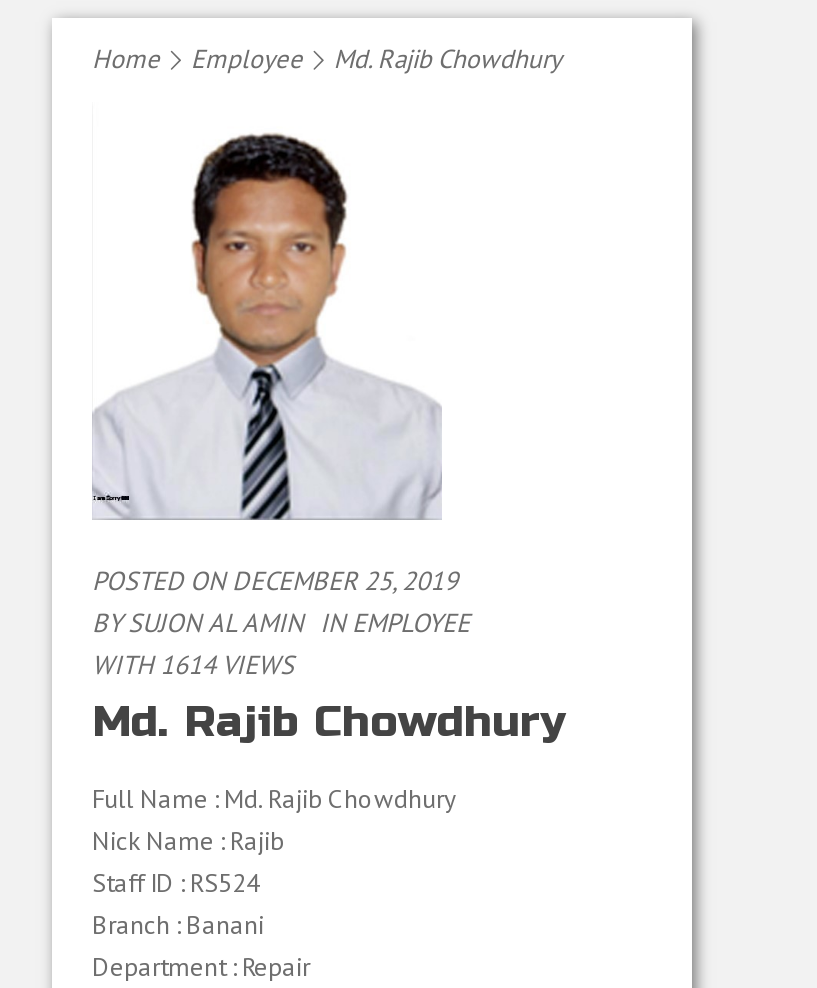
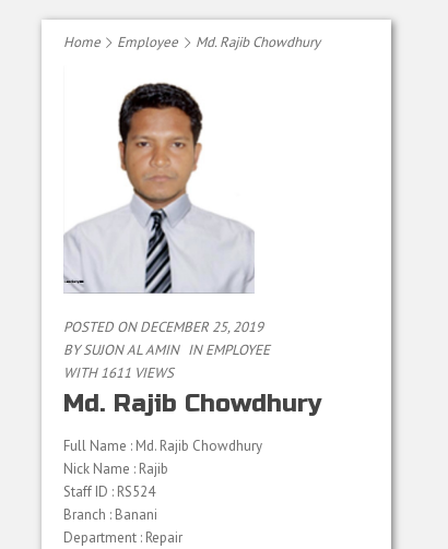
[92,647,294,681] WITH 1614 VIEWS -> [63,363,174,382] WITH 1611 VIEWS

